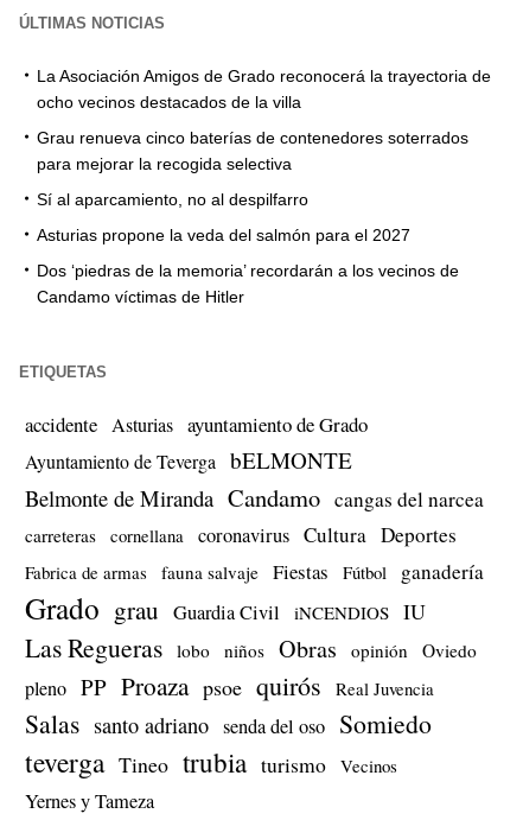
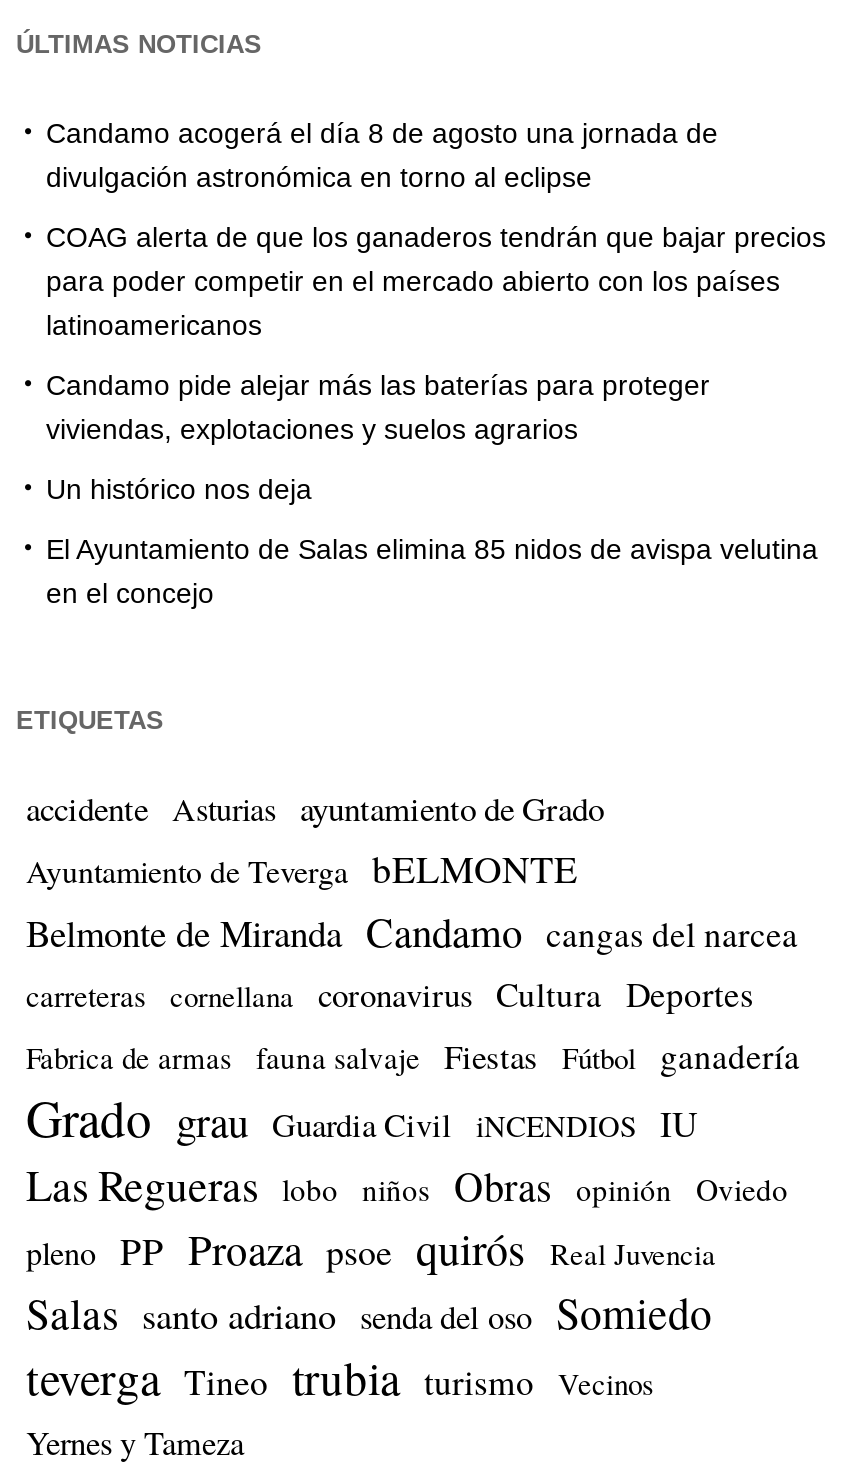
[37,66,491,111] La Asociación Amigos de Grado reconocerá la trayectoria de | ocho vecinos destacados de la villa -> [46,116,718,192] Candamo acogerá el día 8 de agosto una jornada de | divulgación astronómica en torno al eclipse
[37,128,468,173] Grau renueva cinco baterías de contenedores soterrados | para mejorar la recogida selectiva -> [46,220,826,340] COAG alerta de que los ganaderos tendrán que bajar precios | para poder competir en el mercado abierto con los países | latinoamericanos
[37,190,308,209] Sí al aparcamiento, no al despilfarro -> [46,368,710,444] Candamo pide alejar más las baterías para proteger | viviendas, explotaciones y suelos agrarios
[37,225,410,244] Asturias propone la veda del salmón para el 2027 -> [46,472,312,504] Un histórico nos deja
[37,261,459,306] Dos ‘piedras de la memoria’ recordarán a los vecinos de | Candamo víctimas de Hitler -> [46,532,818,608] El Ayuntamiento de Salas elimina 85 nidos de avispa velutina | en el concejo

